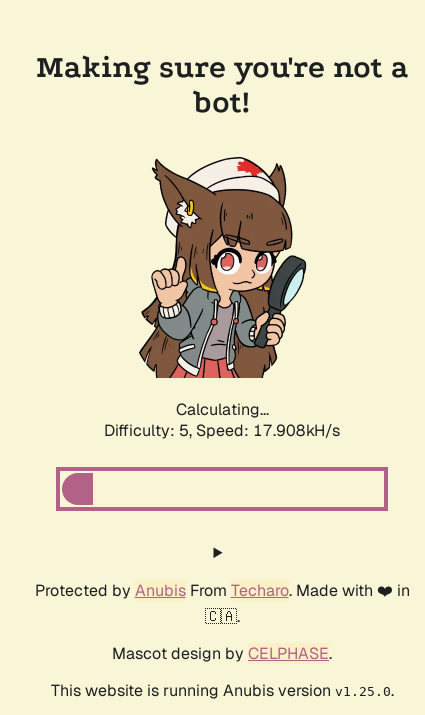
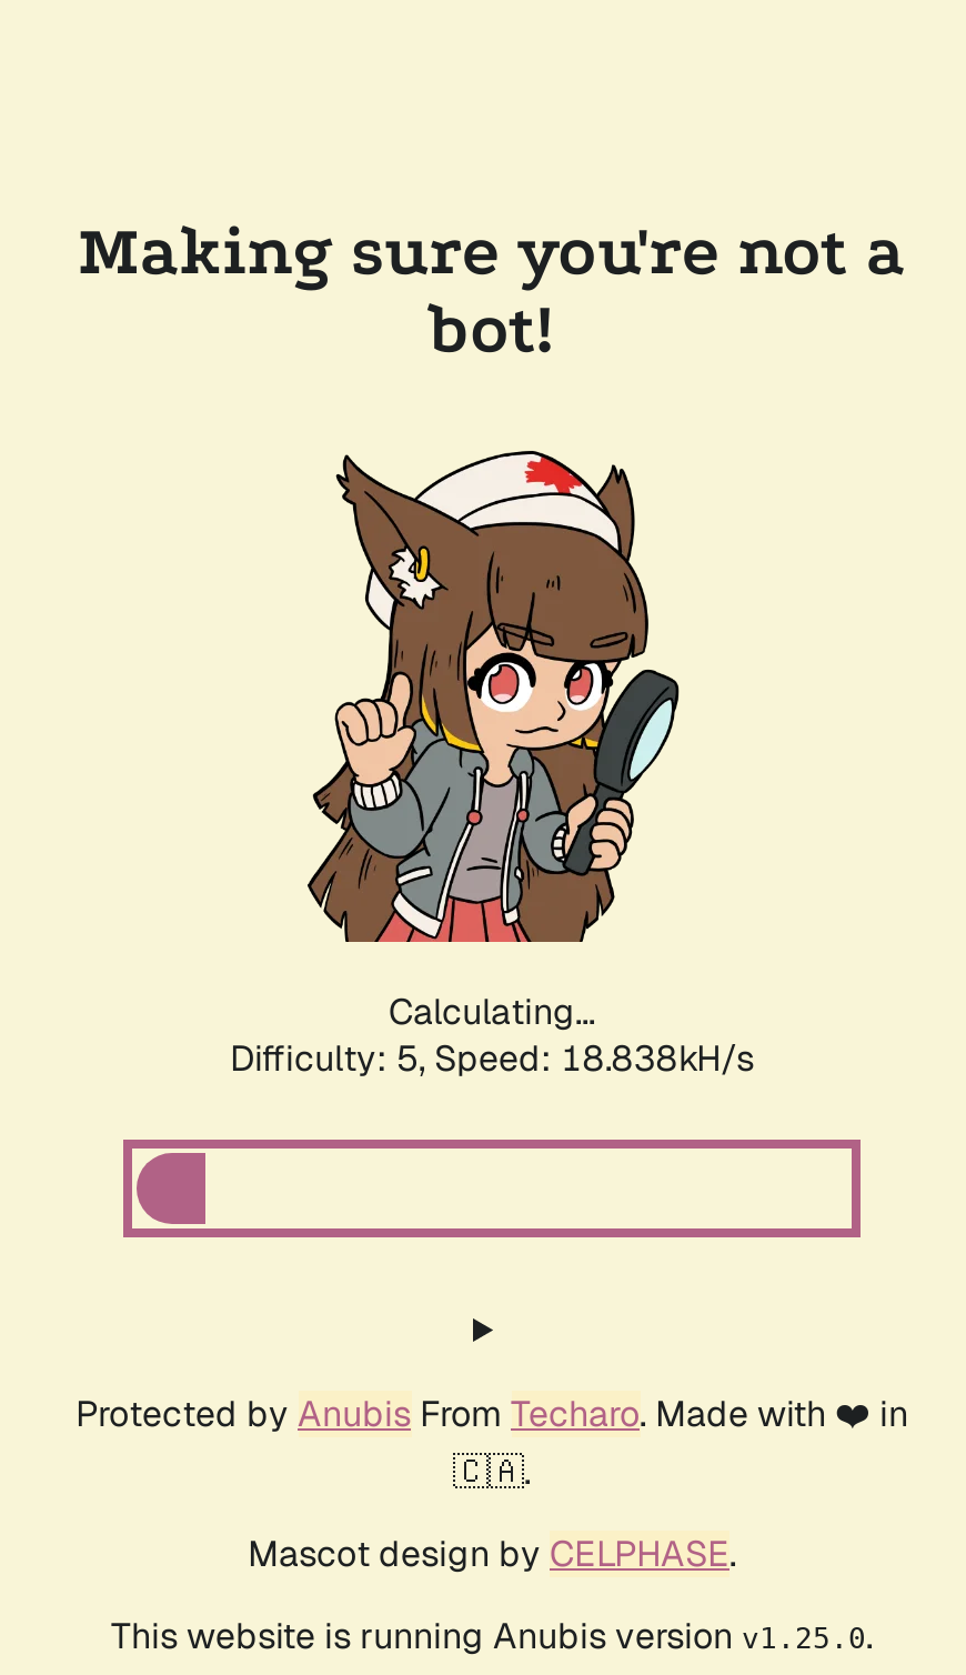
[104,420,340,441] Difficulty: 5, Speed: 17.908kH/s -> [230,1035,754,1082] Difficulty: 5, Speed: 18.838kH/s

